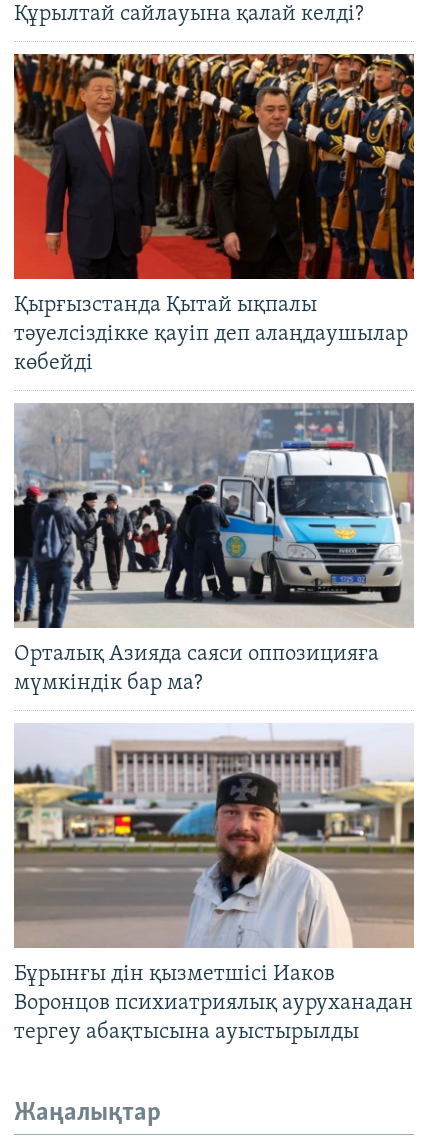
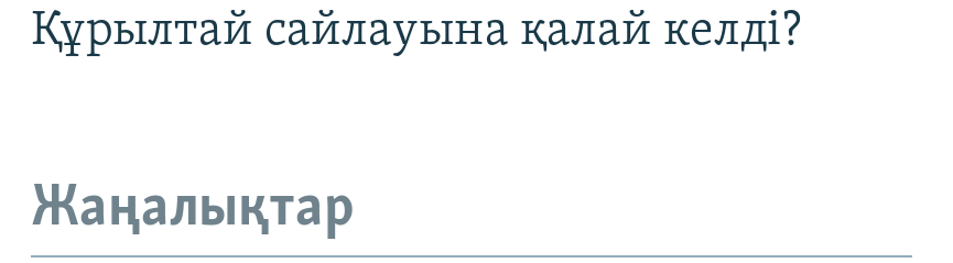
[13,53,415,375] [image] | Қырғызстанда Қытай ықпалы | тәуелсіздікке қауіп деп алаңдаушылар | көбейді -> none
[13,402,415,695] [image] | Орталық Азияда саяси оппозицияға | мүмкіндік бар ма? -> none
[13,724,415,1044] [image] | Бұрынғы дін қызметшісі Иаков | Воронцов психиатриялық ауруханадан | тергеу абақтысына ауыстырылды -> none

